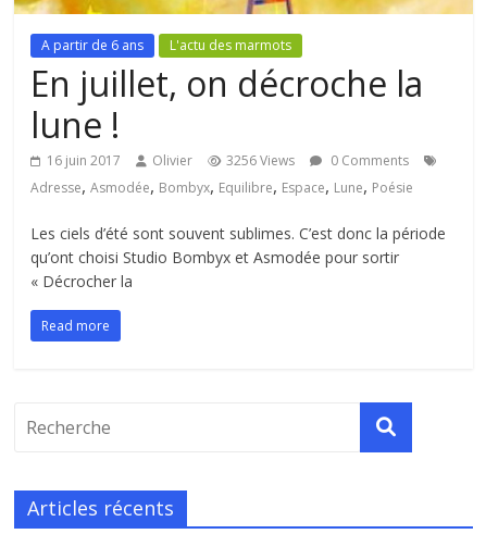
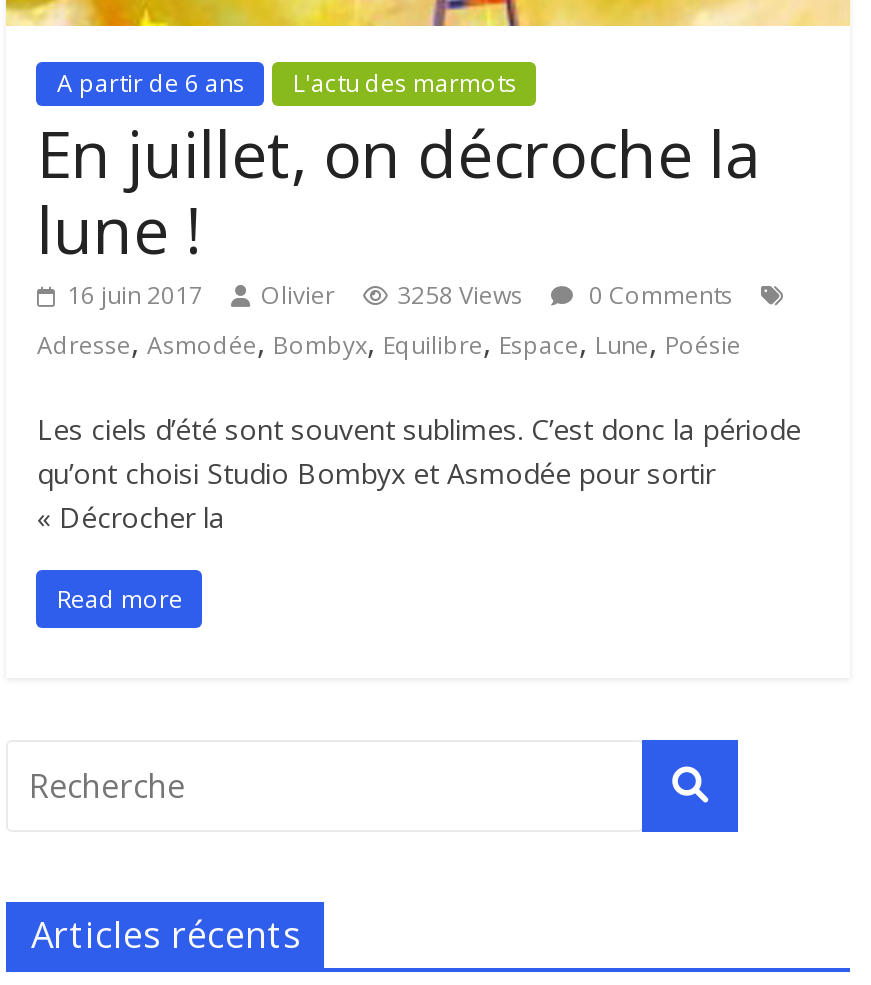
[47,151,409,170] 16 juin 2017 Olivier 3256 Views 0 Comments -> [67,278,733,312] 16 juin 2017 Olivier 3258 Views 0 Comments

